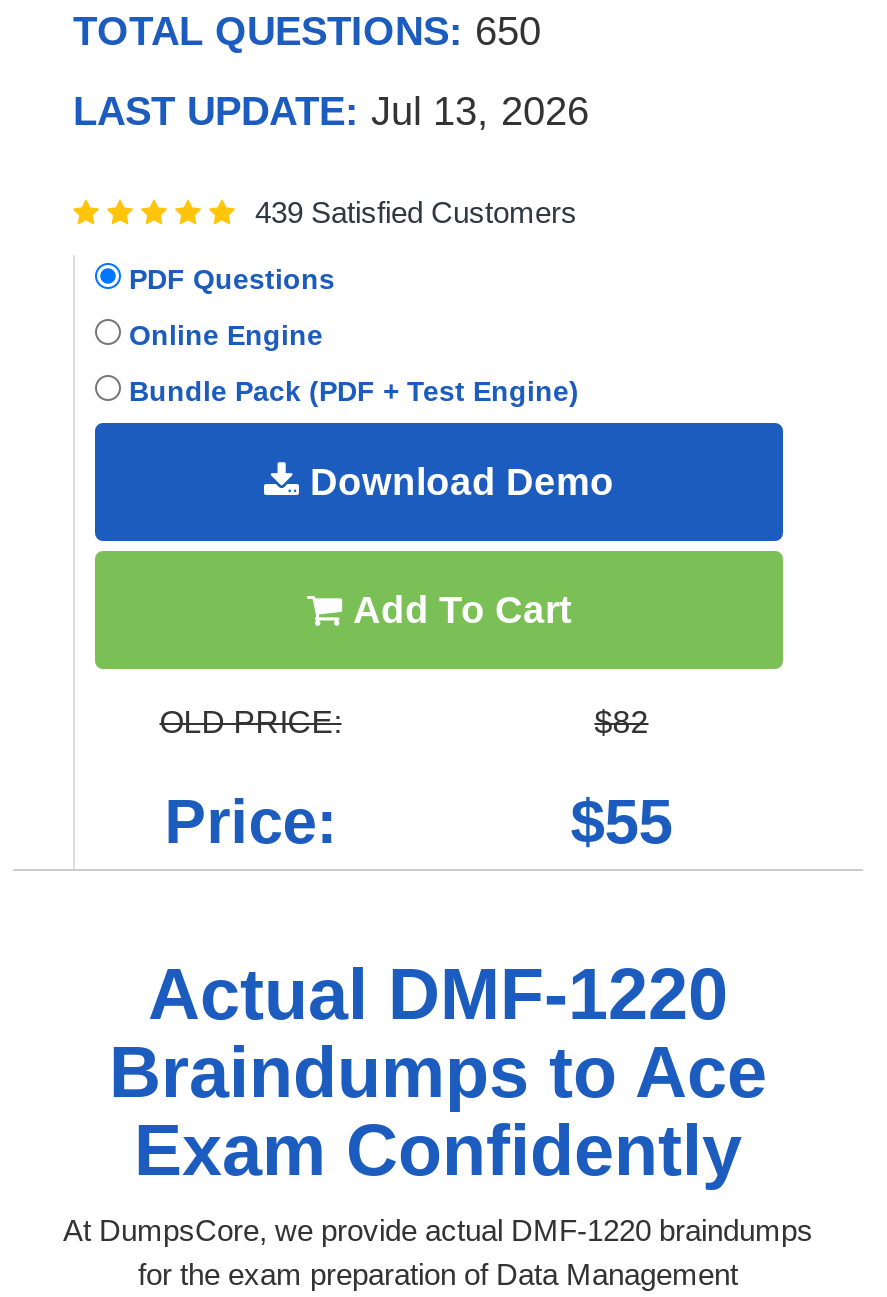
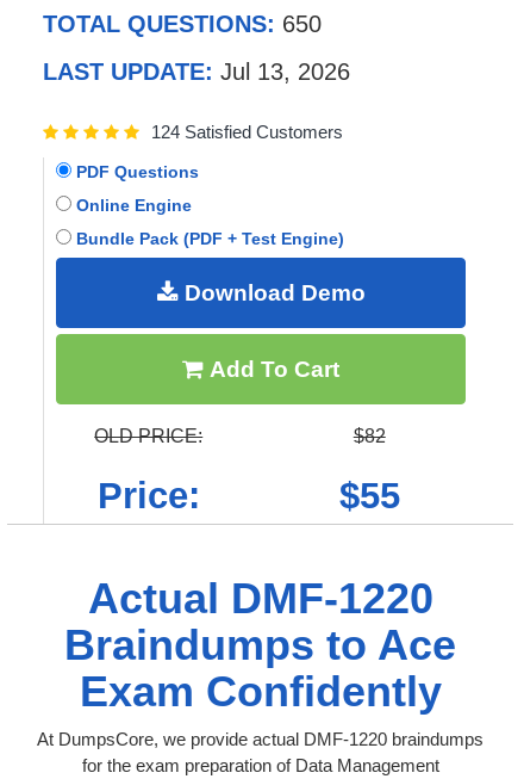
[255,195,577,229] 439 Satisfied Customers -> [151,122,343,142] 124 Satisfied Customers

